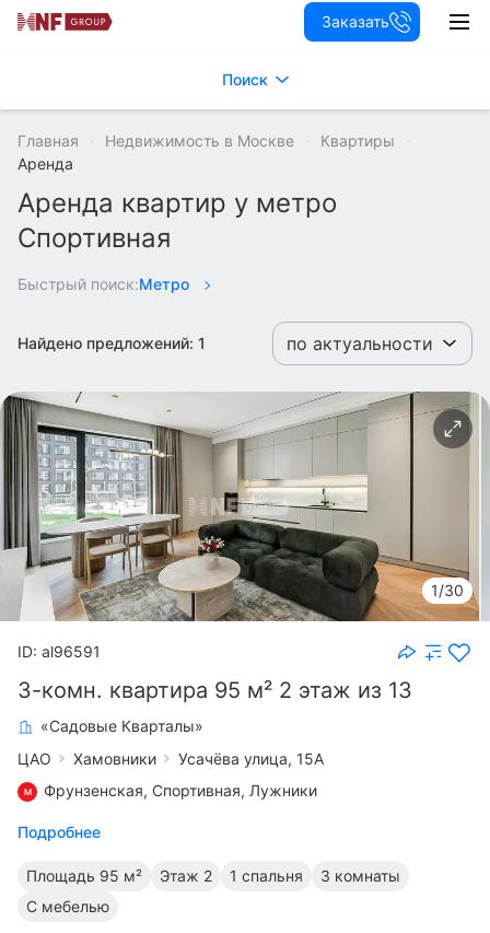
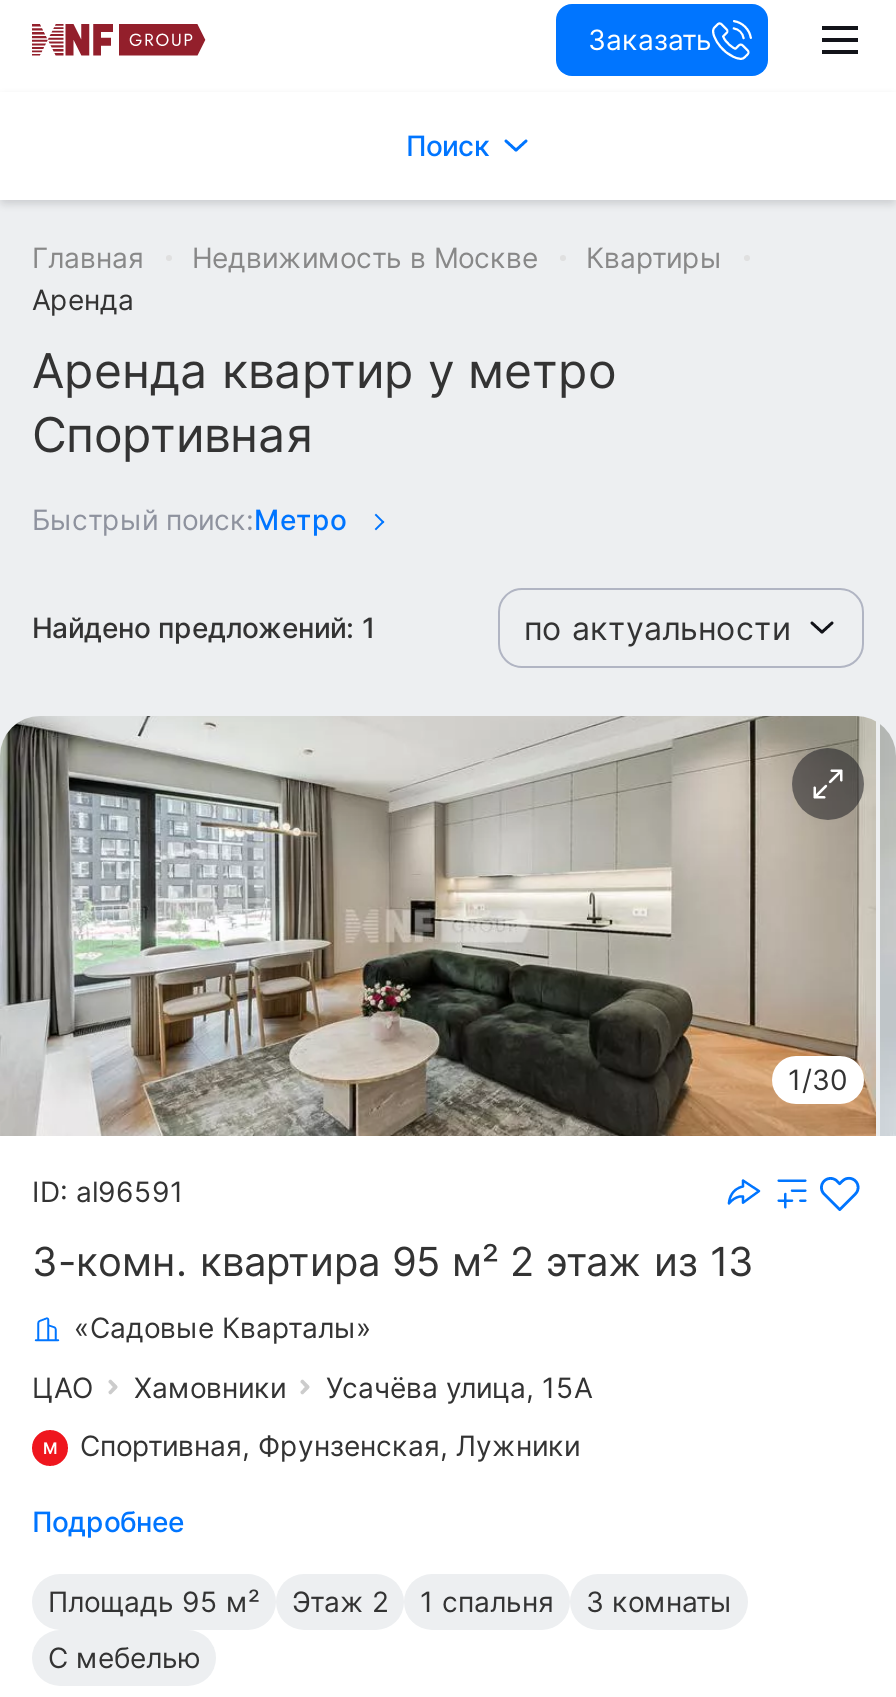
[44,781,317,800] Фрунзенская, Спортивная, Лужники -> [80,1428,580,1462] Спортивная, Фрунзенская, Лужники

